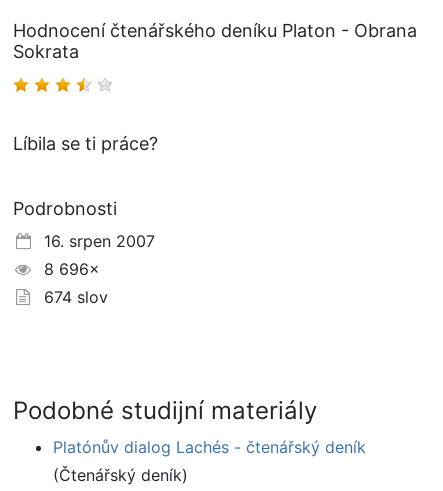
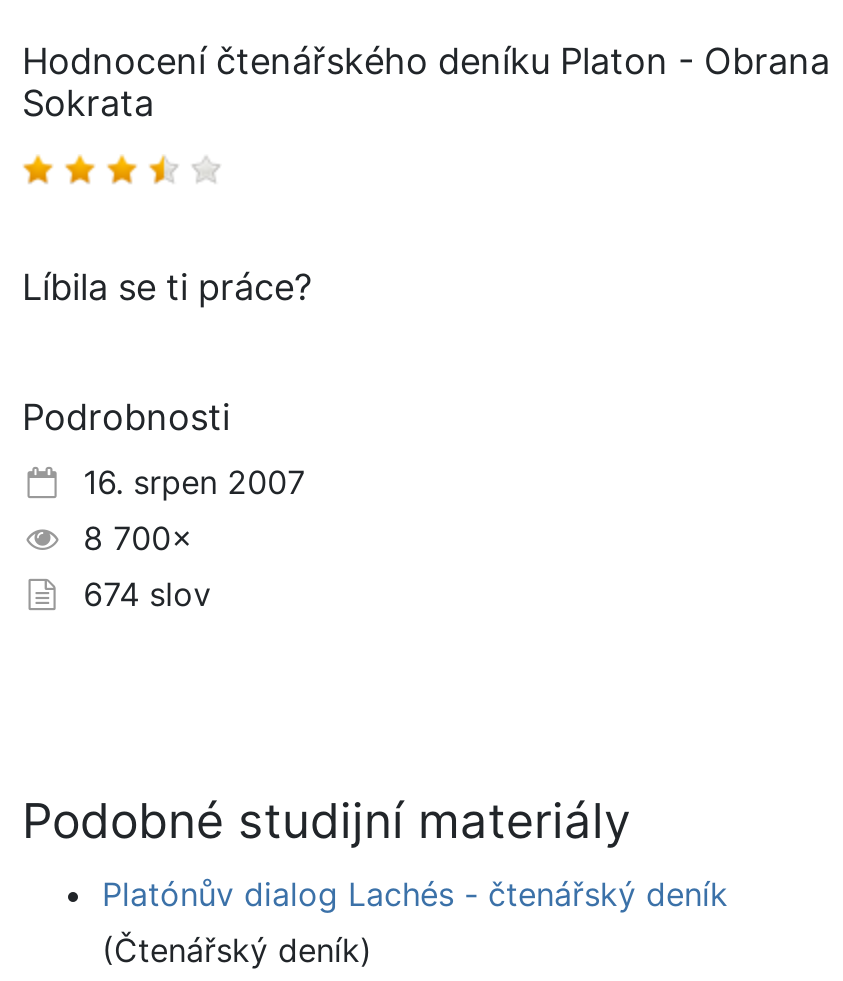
[34,259,100,279] 8 696× -> [63,519,193,559] 8 700×

